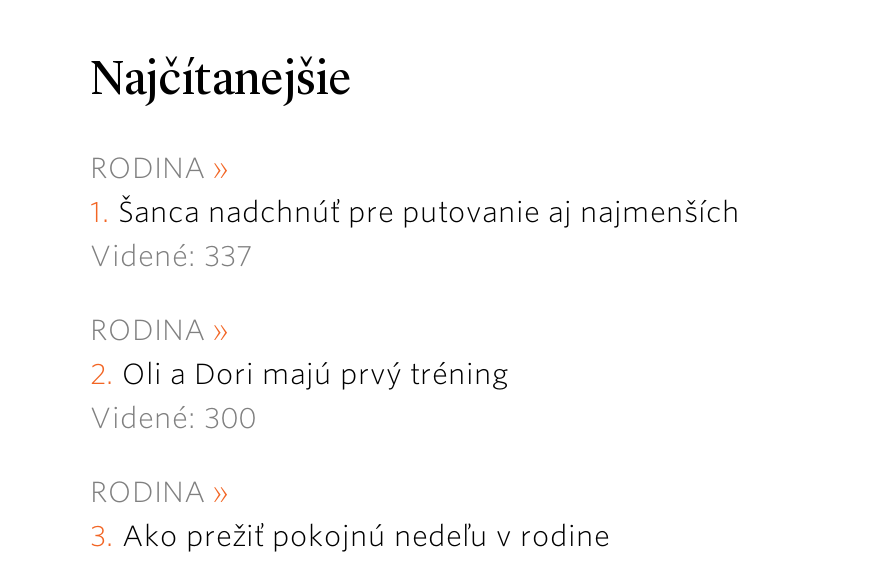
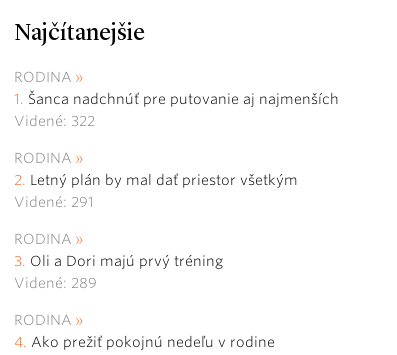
[90,241,252,273] Videné: 337 -> [14,113,298,210] Videné: 322 | RODINA | Letný plán by mal dať priestor všetkým | Videné: 291
[90,403,256,435] Videné: 300 -> [14,275,97,291] Videné: 289

